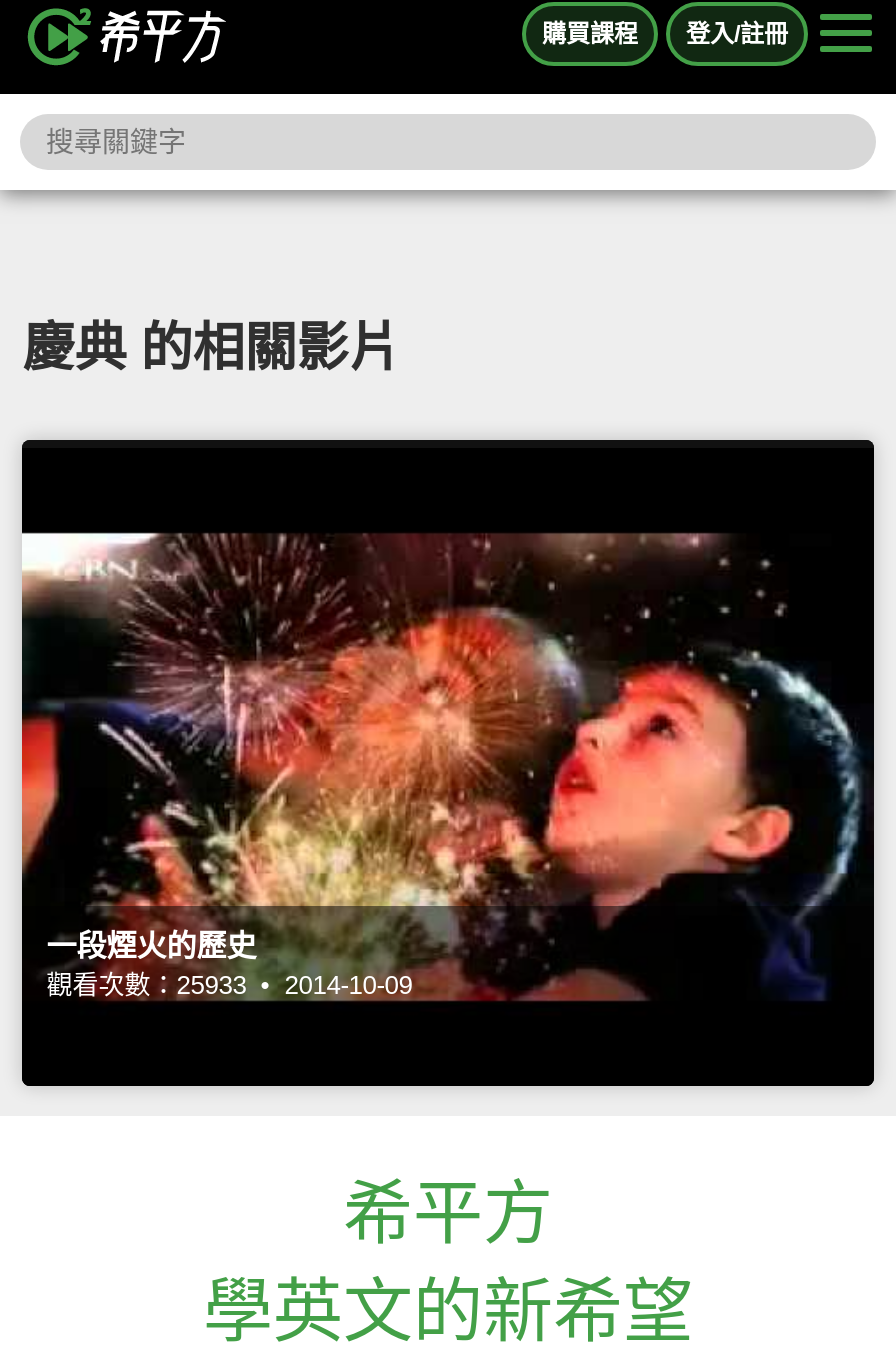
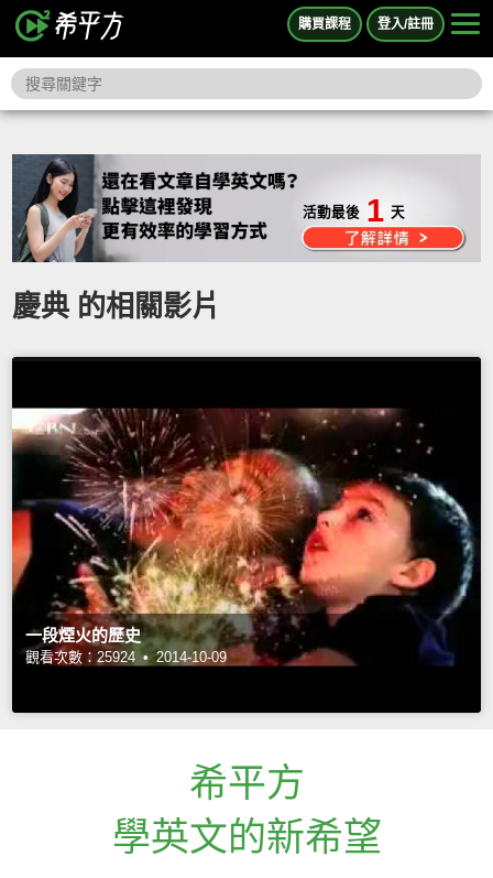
none -> [303,193,405,228] 活動最後 1 天
[46,970,412,1000] 觀看次數：25933 • 2014-10-09 -> [26,649,227,665] 觀看次數：25924 • 2014-10-09

